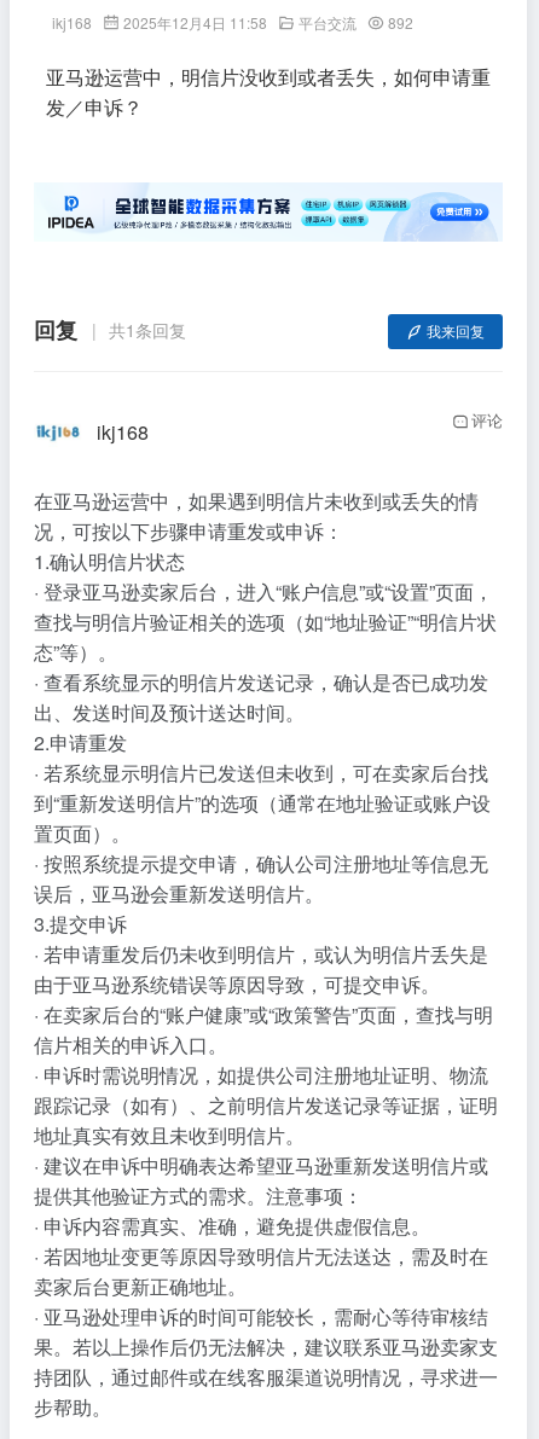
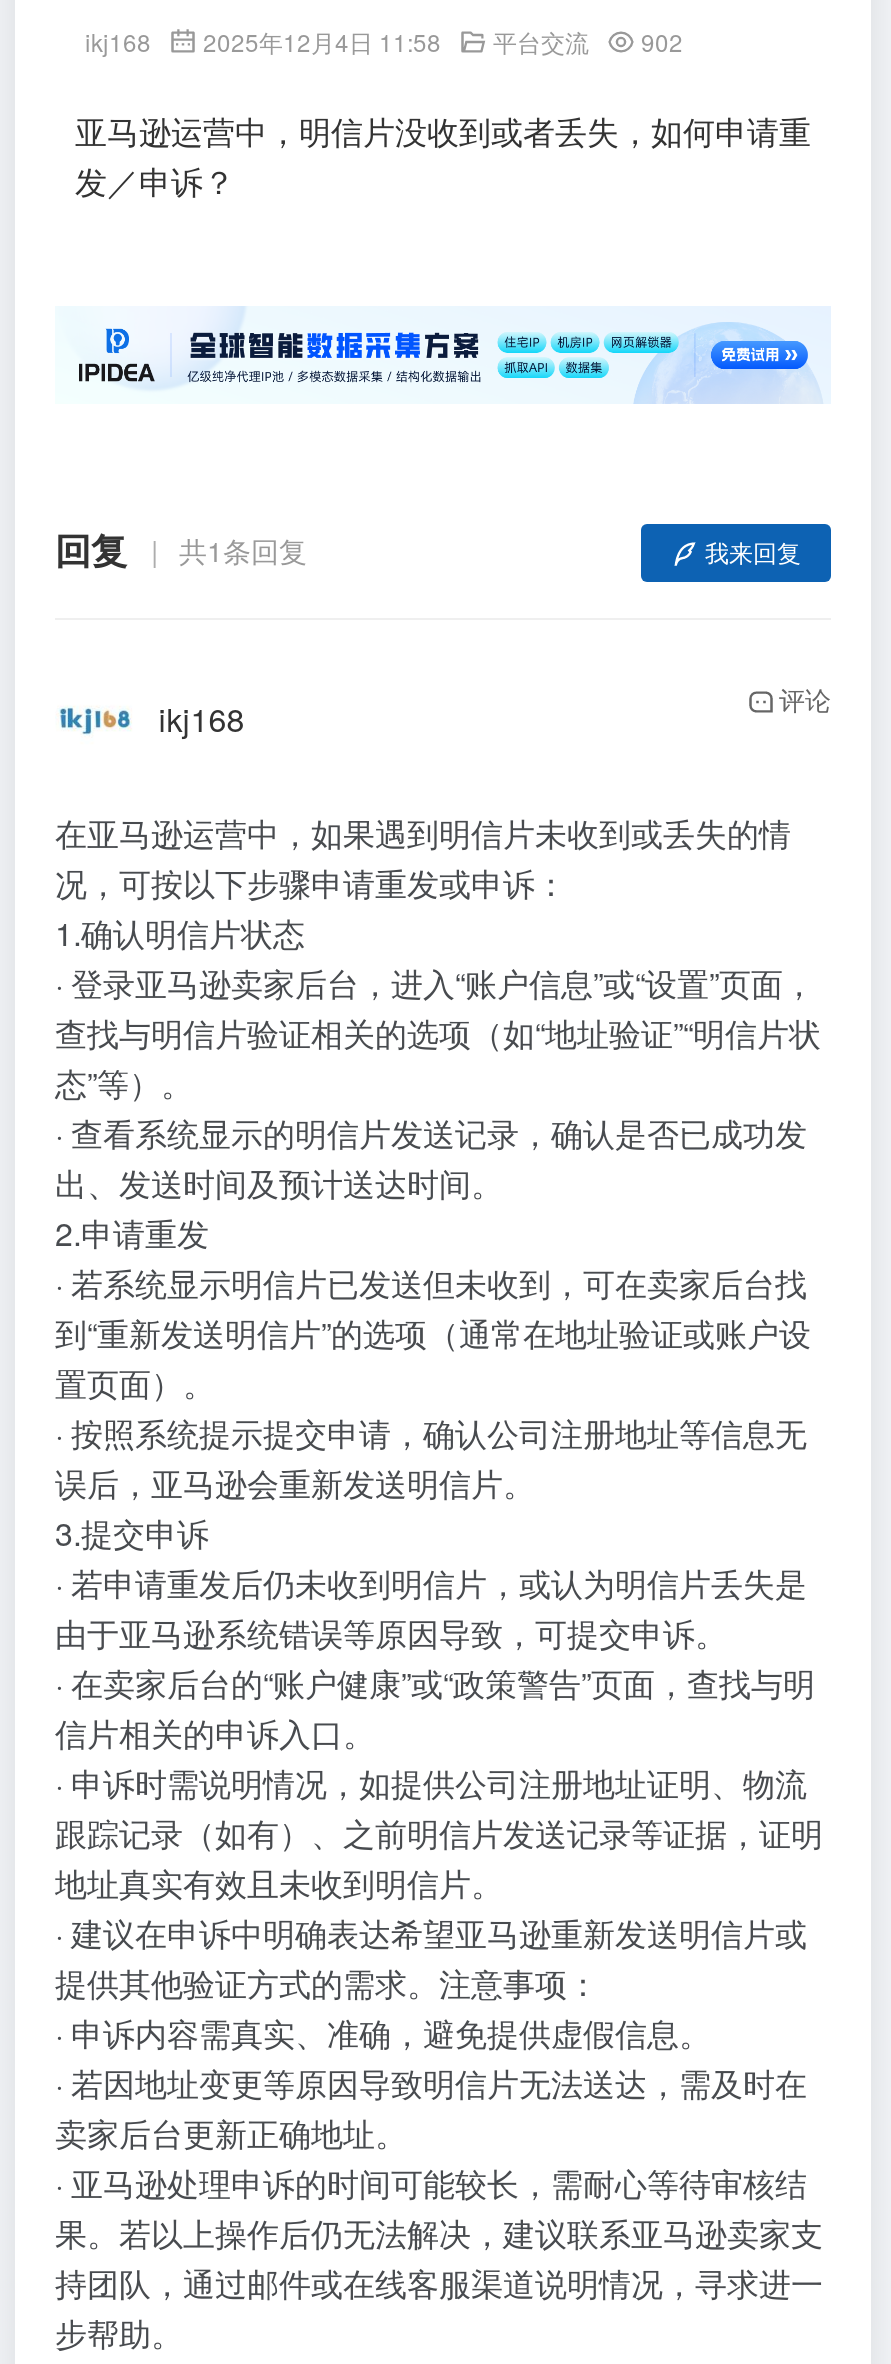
[52,12,413,33] ikj168 2025年12月4日 11:58 平台交流 892 -> [85,24,683,58] ikj168 2025年12月4日 11:58 平台交流 902

